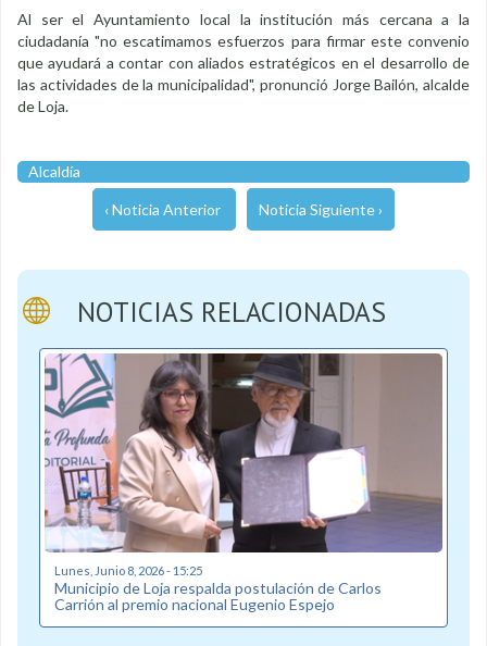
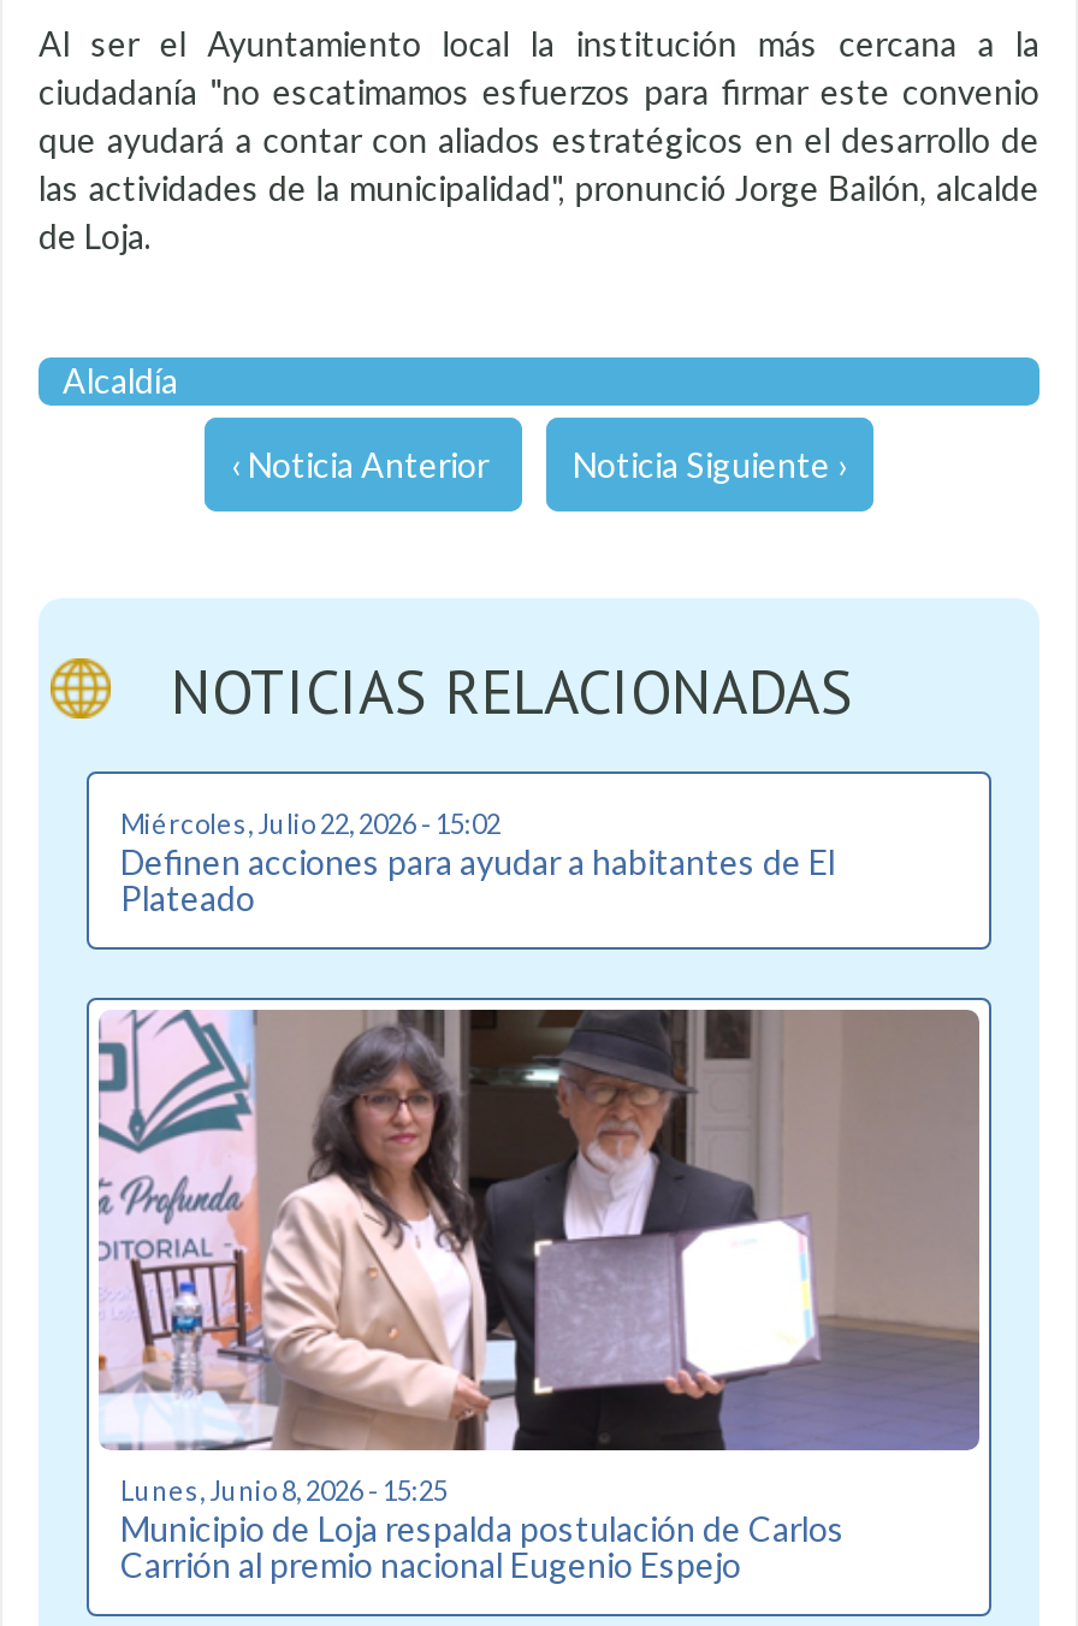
none -> [120,808,835,919] Miércoles, Julio 22, 2026 - 15:02 | Definen acciones para ayudar a habitantes de El | Plateado

